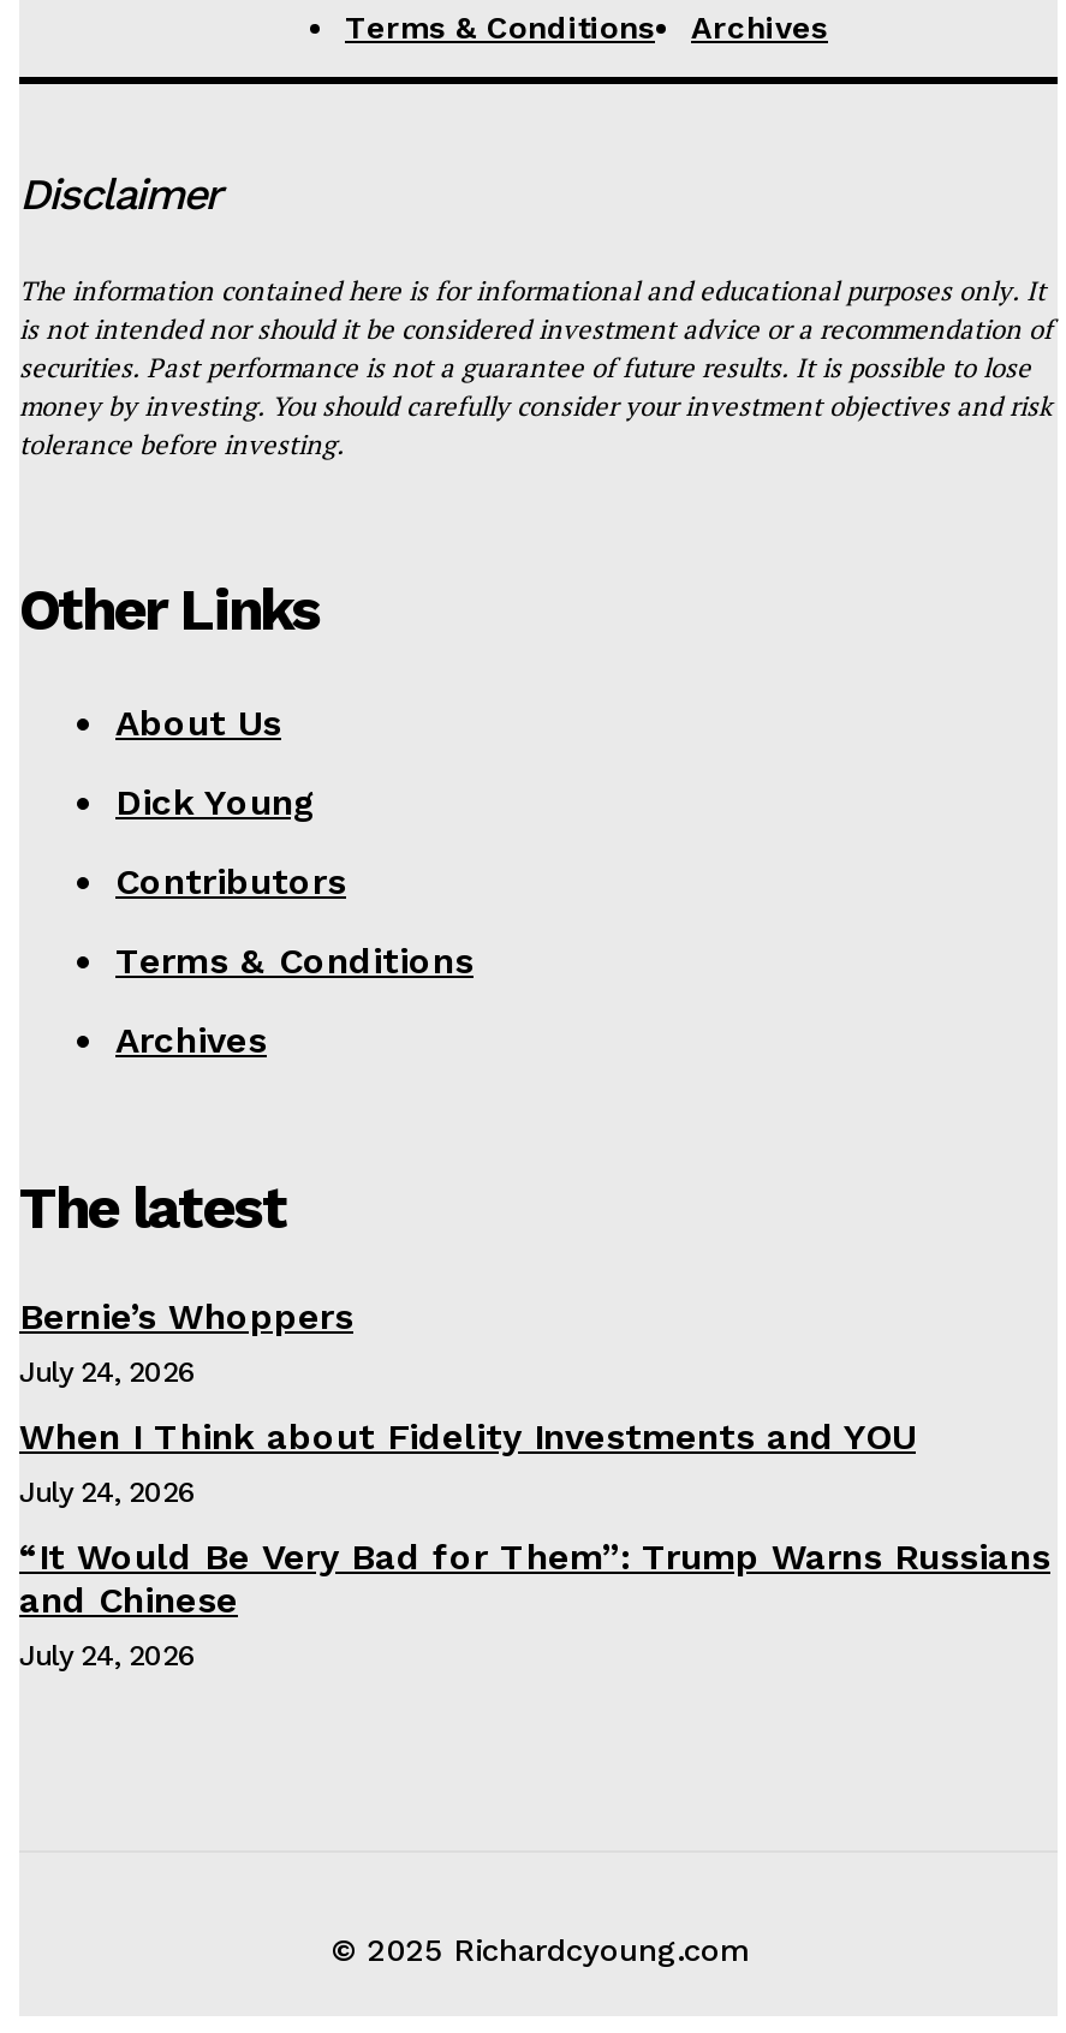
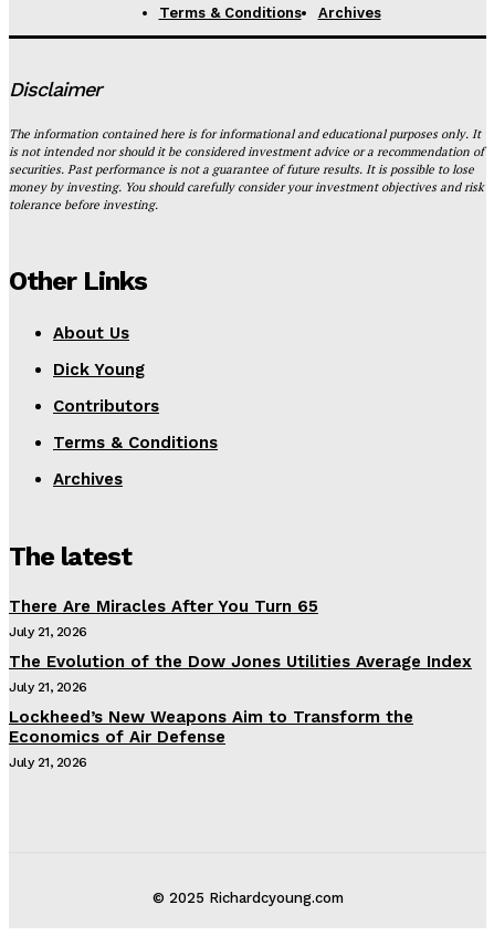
[19,1295,353,1388] Bernie’s Whoppers | July 24, 2026 -> [9,596,318,639] There Are Miracles After You Turn 65 | July 21, 2026
[19,1415,916,1508] When I Think about Fidelity Investments and YOU | July 24, 2026 -> [9,651,472,694] The Evolution of the Dow Jones Utilities Average Index | July 21, 2026
[19,1535,1050,1672] “It Would Be Very Bad for Them”: Trump Warns Russians | and Chinese | July 24, 2026 -> [9,707,413,770] Lockheed’s New Weapons Aim to Transform the | Economics of Air Defense | July 21, 2026

